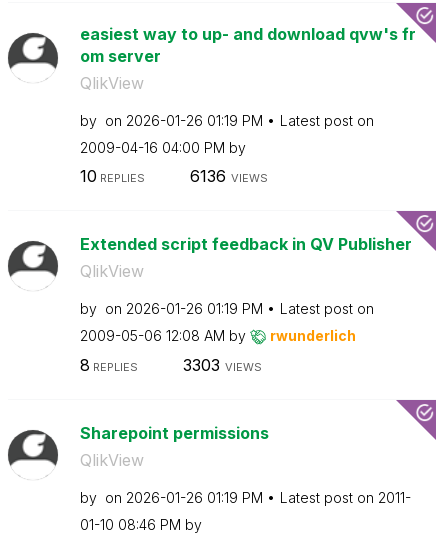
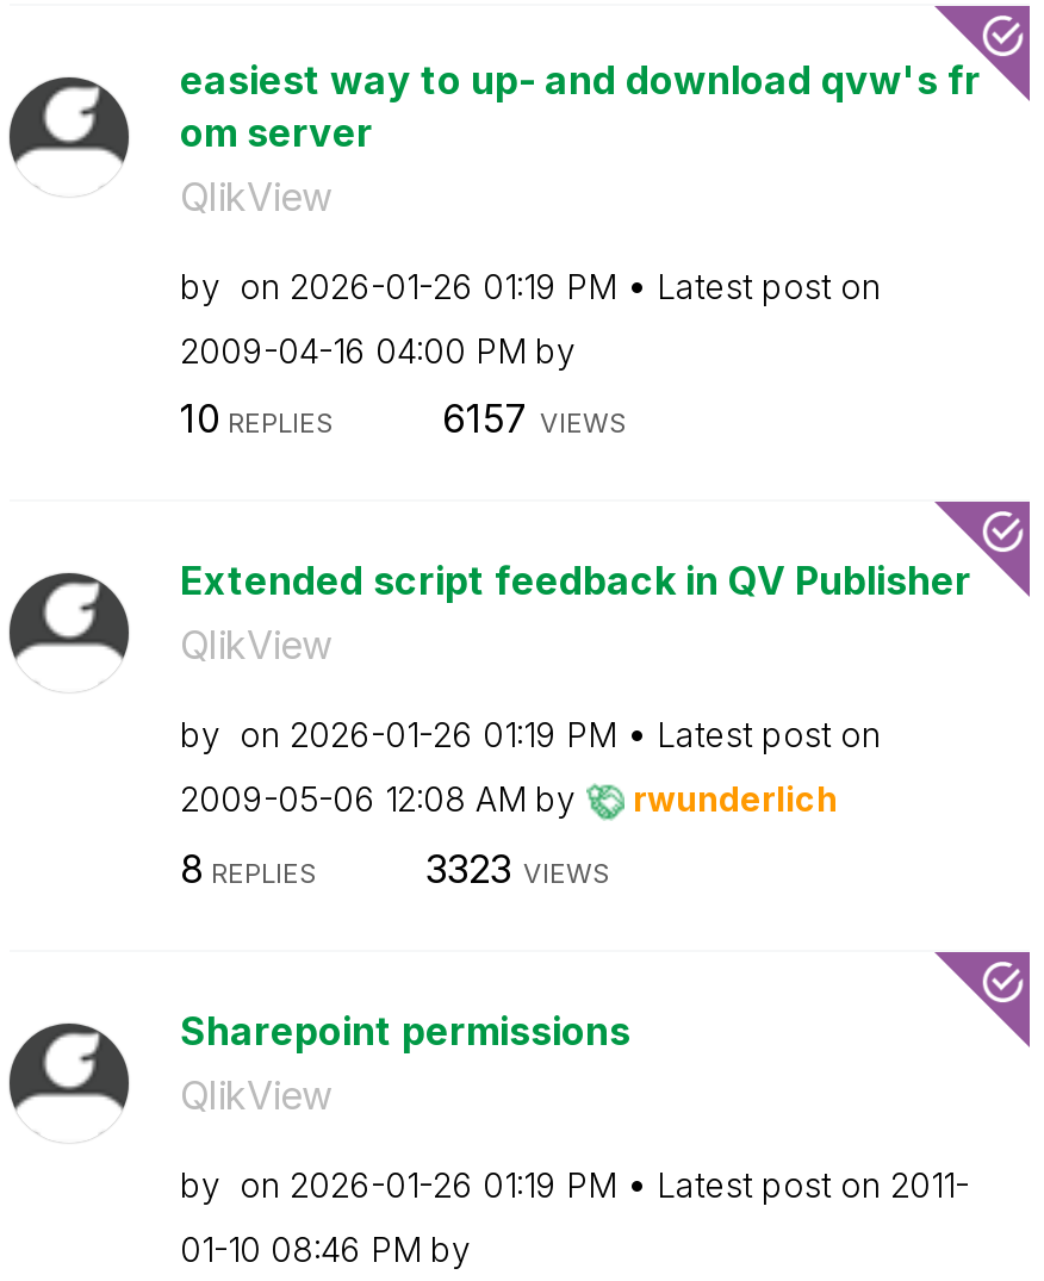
[189,166,267,186] 6136 VIEWS -> [442,394,628,442] 6157 VIEWS
[182,354,261,374] 3303 VIEWS -> [425,844,611,891] 3323 VIEWS

